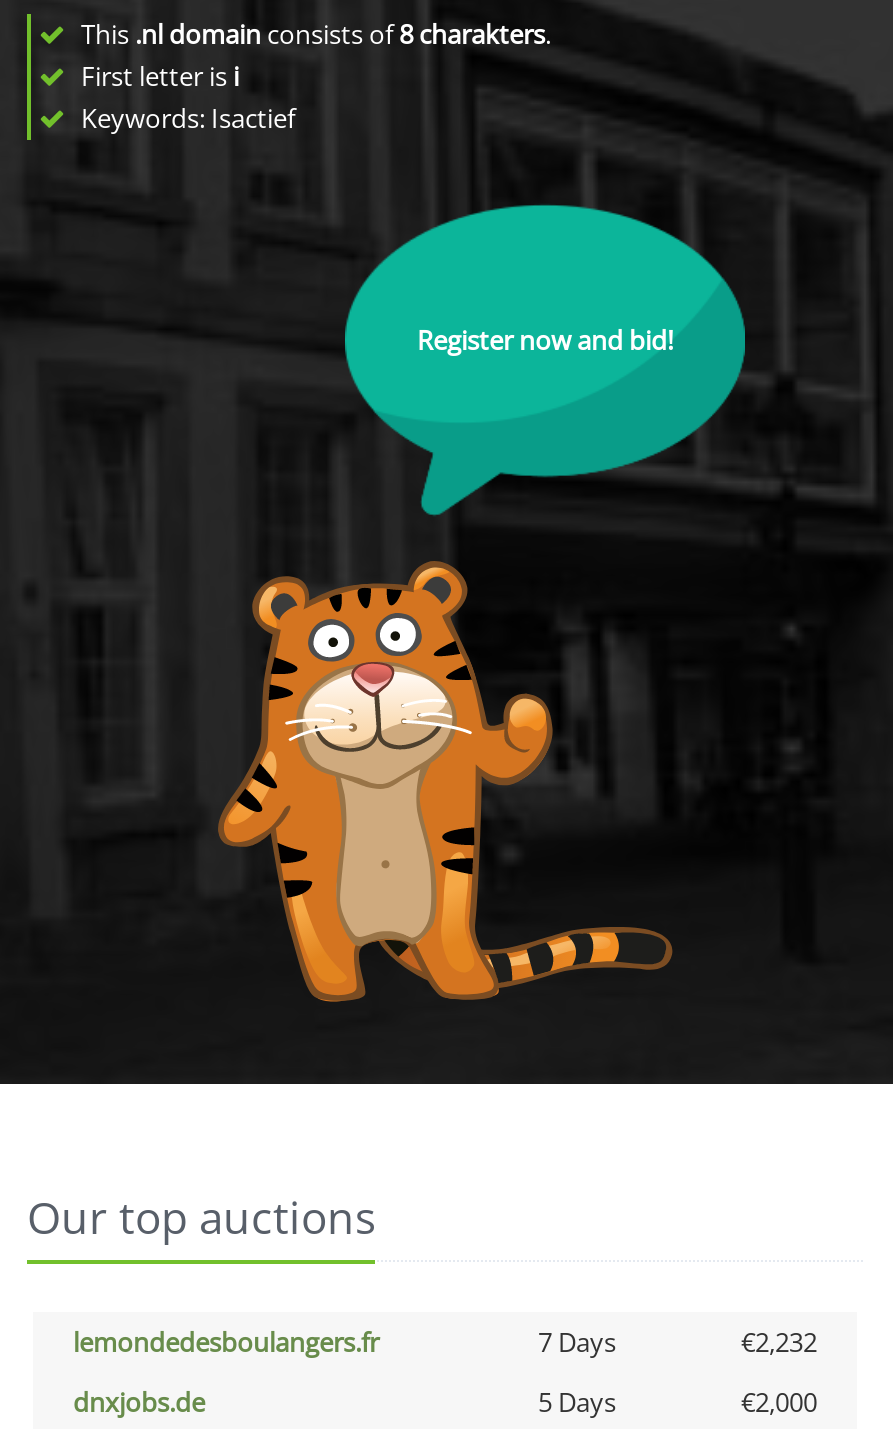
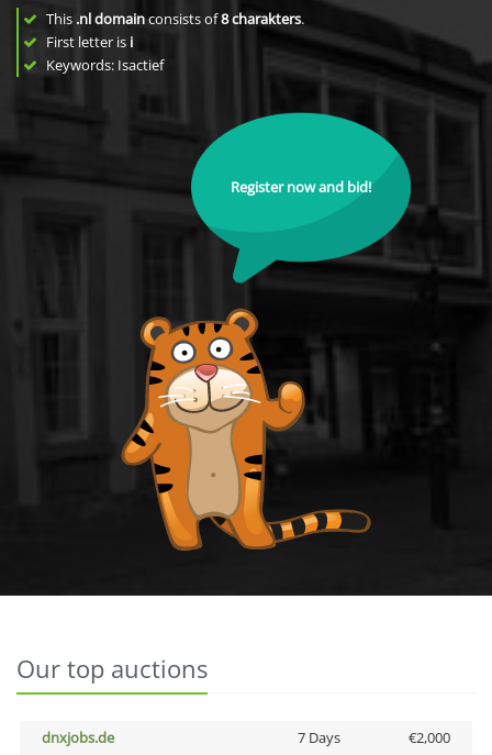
[73,1324,817,1360] lemondedesboulangers.fr | 7 Days | €2,232 -> none
[538,1384,616,1420] 5 Days -> [297,728,340,747] 7 Days

